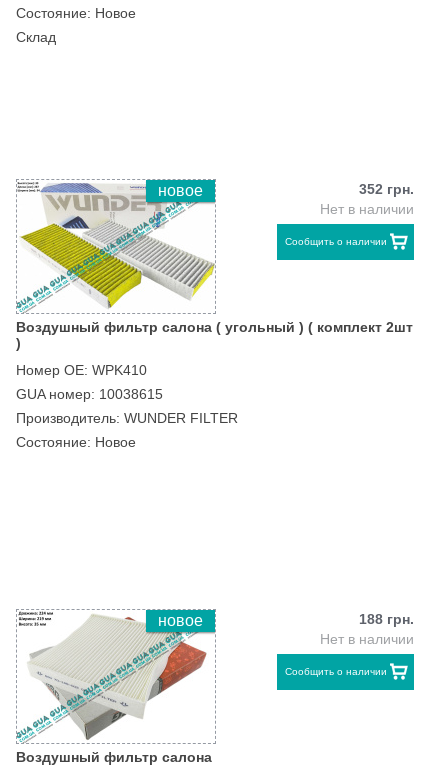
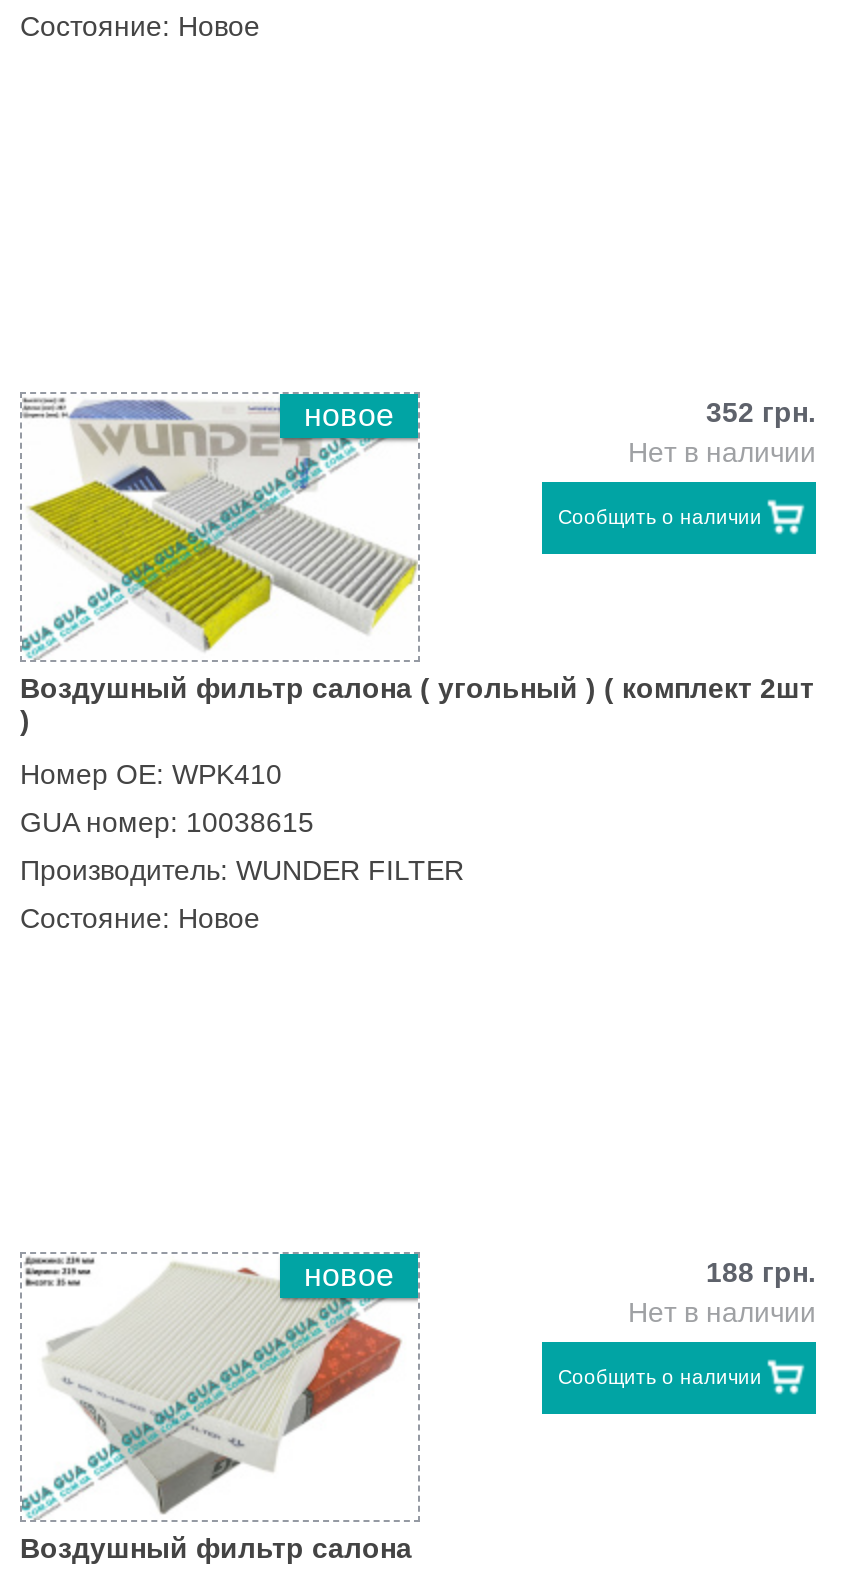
[16,29,56,45] Склад -> none

